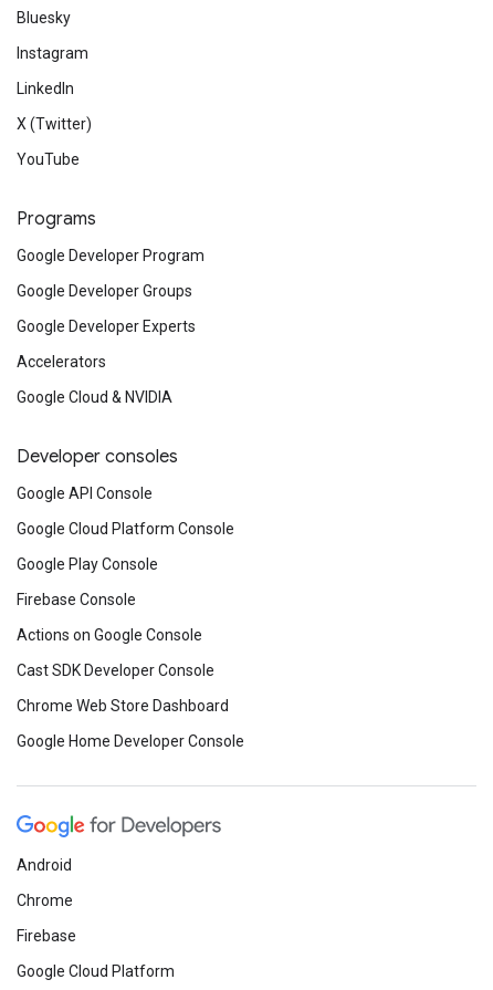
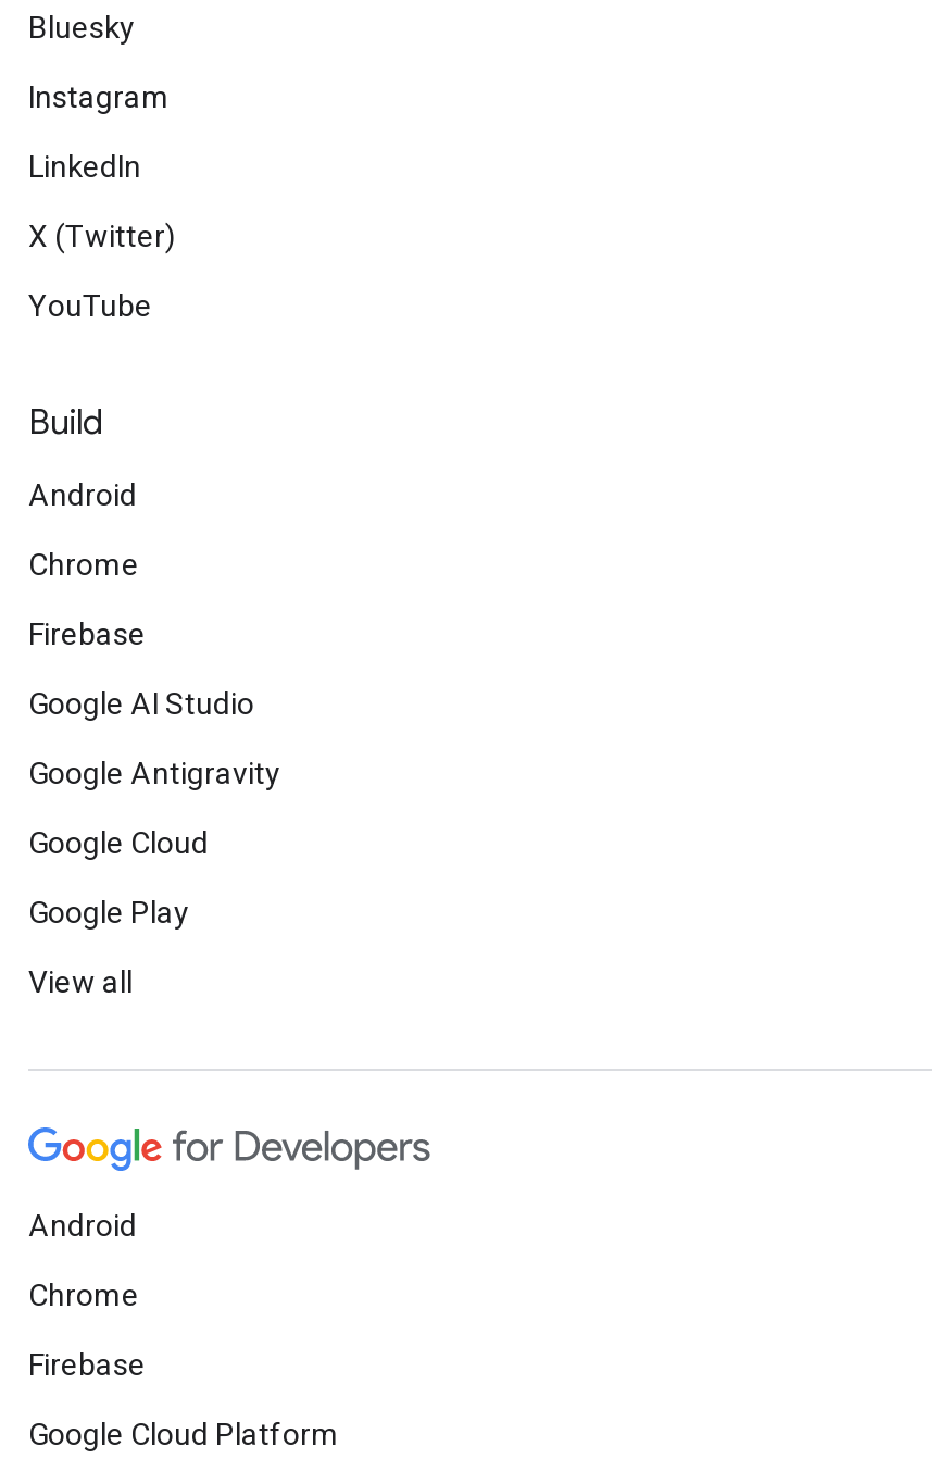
[17,208,244,750] Programs | Google Developer Program | Google Developer Groups | Google Developer Experts | Accelerators | Google Cloud & NVIDIA | Developer consoles | Google API Console | Google Cloud Platform Console | Google Play Console | Firebase Console | Actions on Google Console | Cast SDK Developer Console | Chrome Web Store Dashboard | Google Home Developer Console -> [28,401,280,999] Build | Android | Chrome | Firebase | Google AI Studio | Google Antigravity | Google Cloud | Google Play | View all

